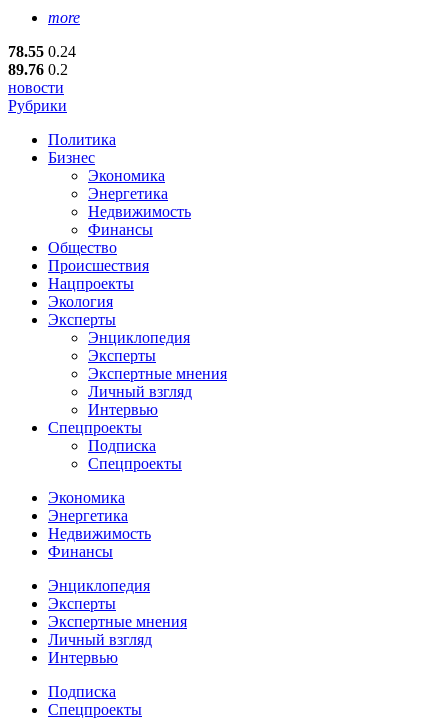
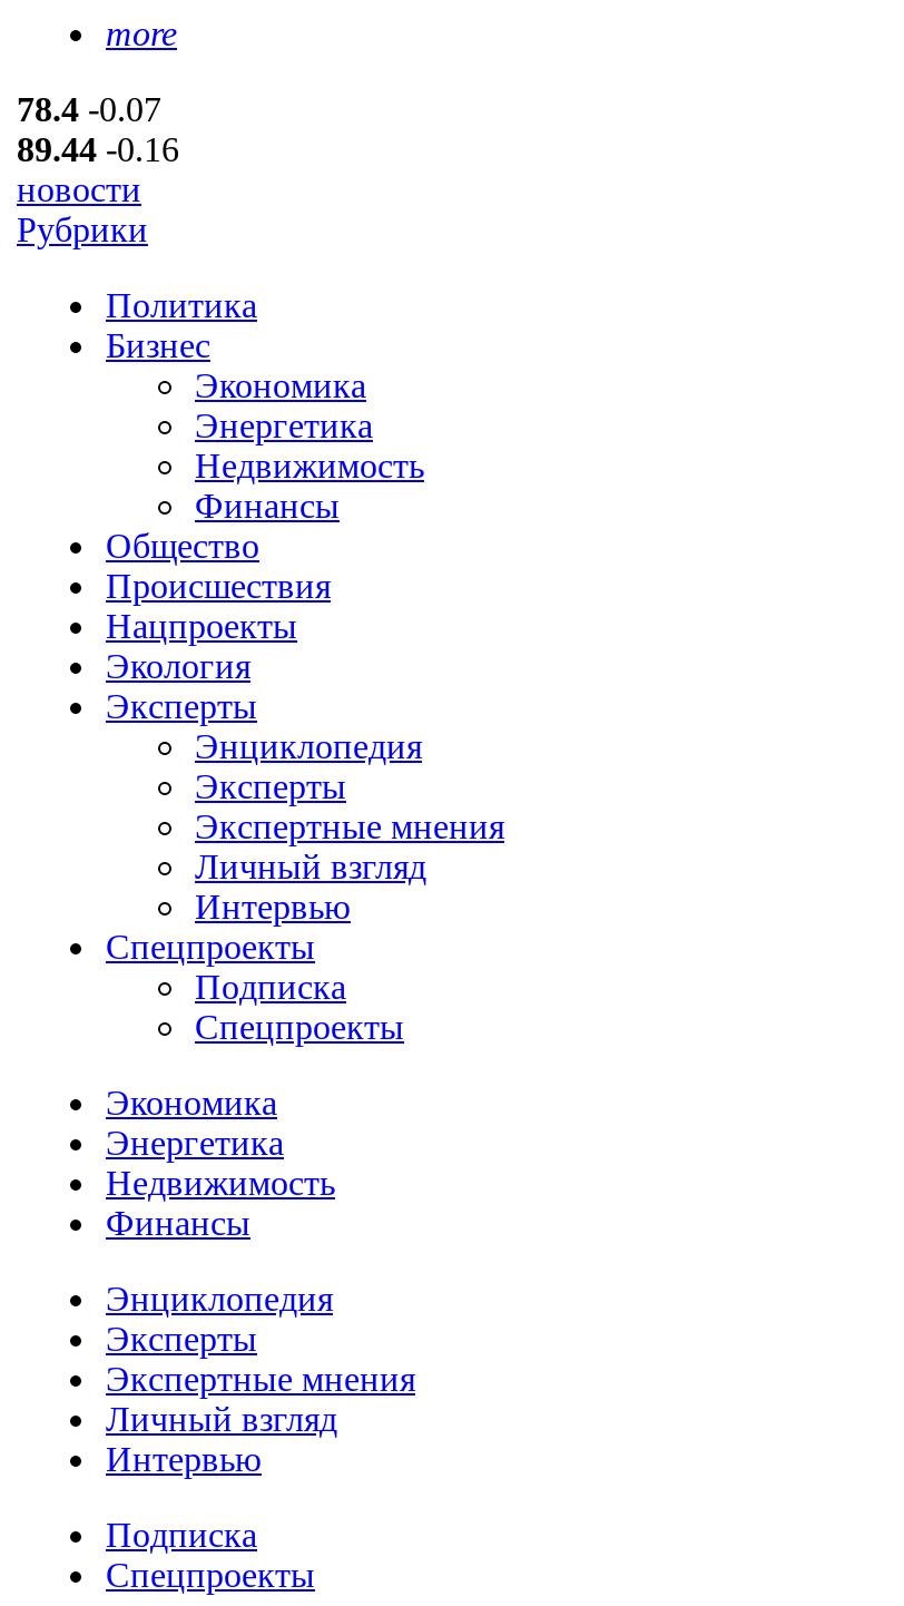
[8,43,76,60] 78.55 0.24 -> [17,90,161,128] 78.4 -0.07
[8,61,68,78] 89.76 0.2 -> [17,130,179,168] 89.44 -0.16

